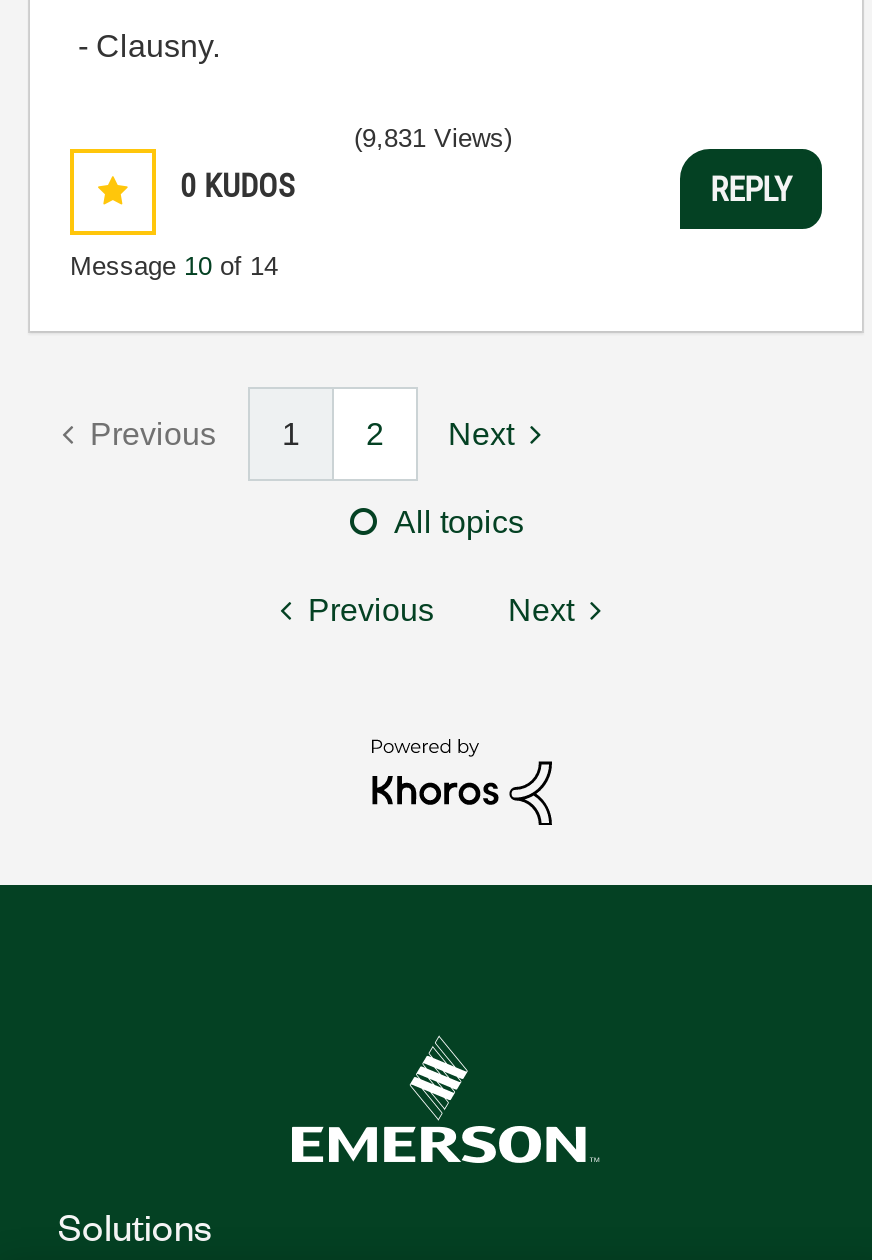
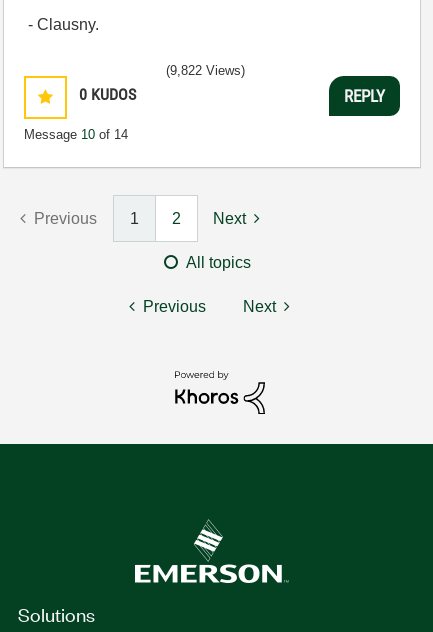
[354,123,512,153] (9,831 Views) -> [166,63,245,78] (9,822 Views)

